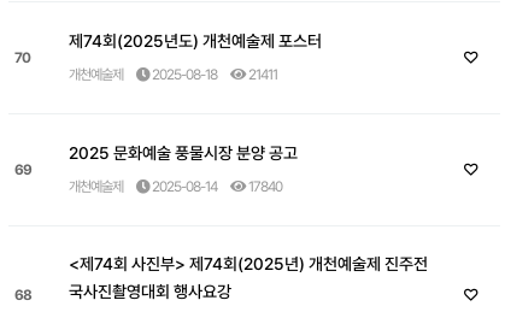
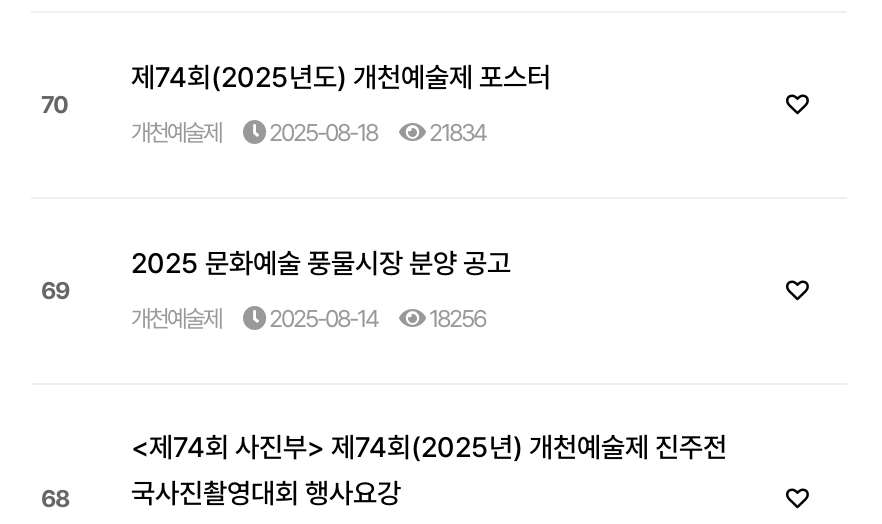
[69,66,288,83] 개천예술제 2025-08-18 21411 -> [131,119,503,147] 개천예술제 2025-08-18 21834
[69,178,293,195] 개천예술제 2025-08-14 17840 -> [131,305,503,333] 개천예술제 2025-08-14 18256

